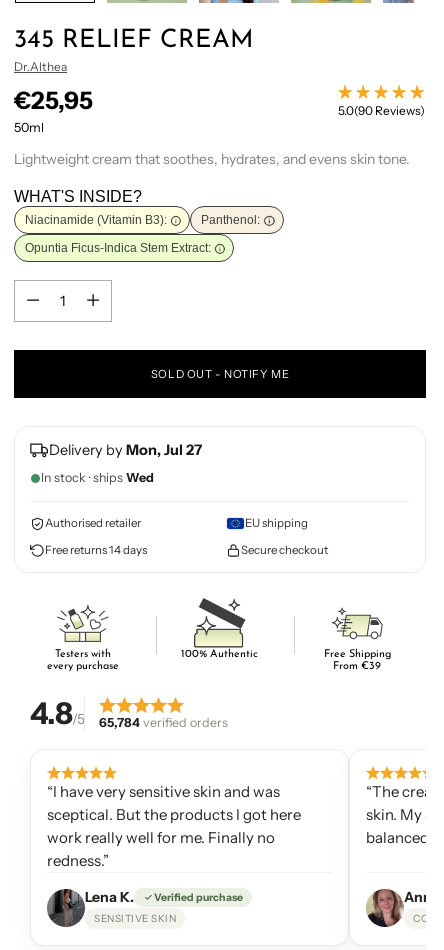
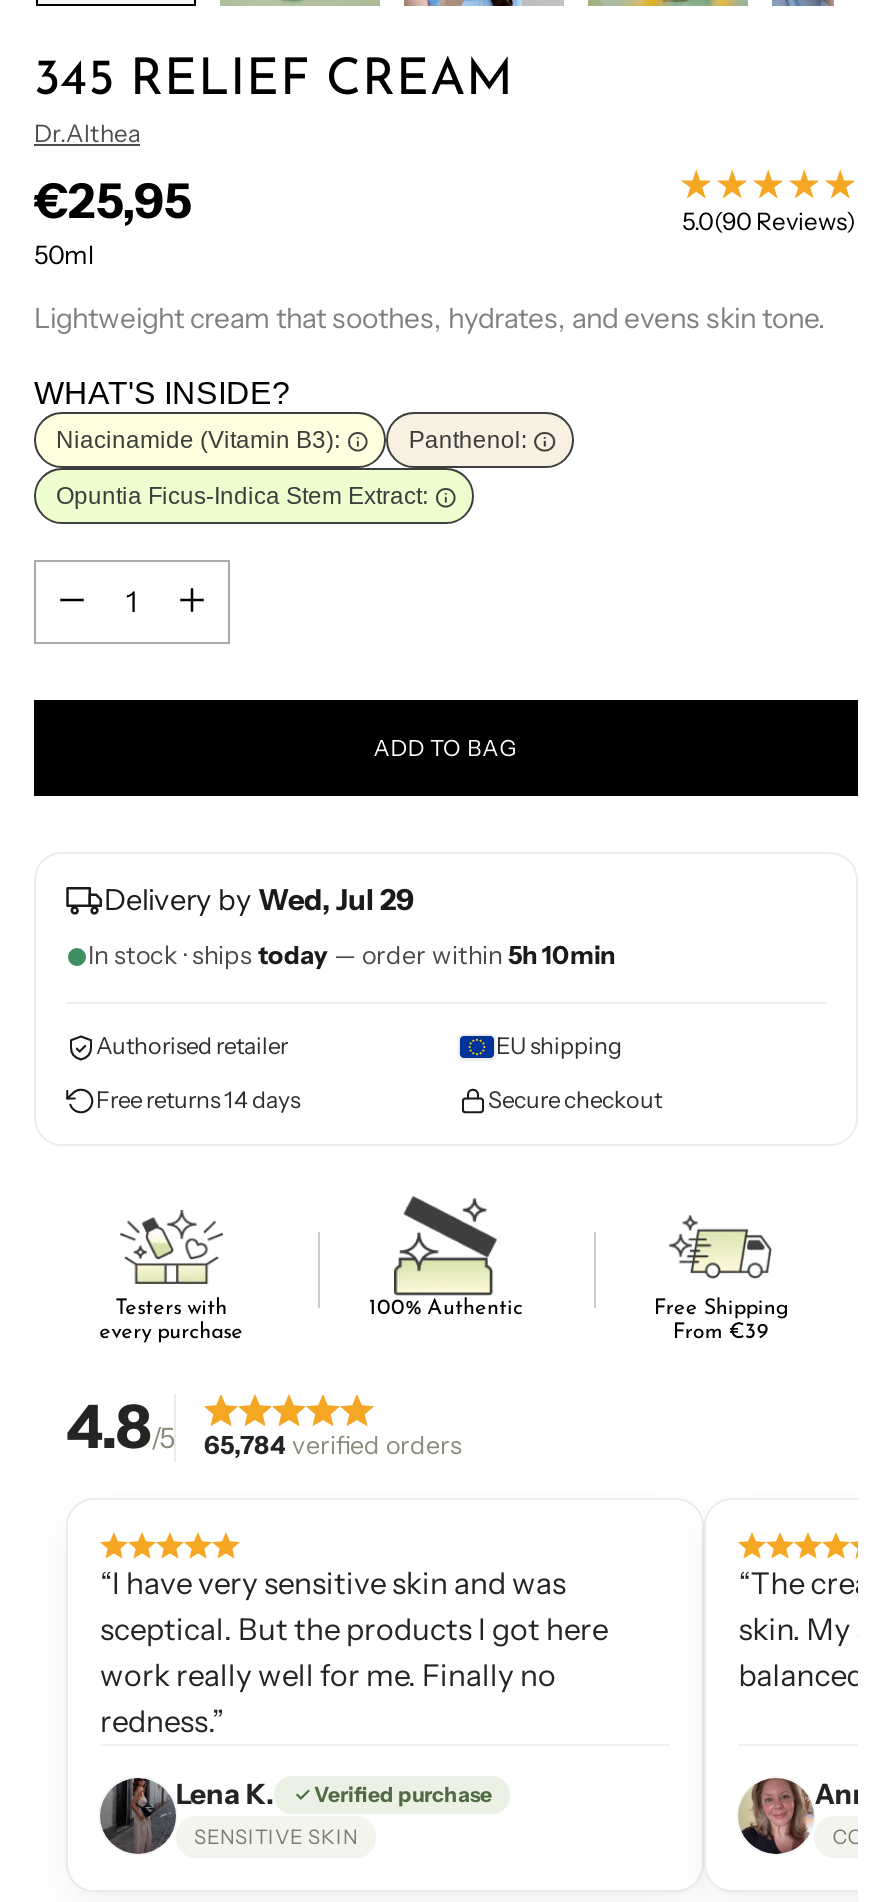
[151,367,289,381] SOLD OUT - NOTIFY ME -> [373,734,519,762] ADD TO BAG
[49,441,202,459] Delivery by Mon, Jul 27 -> [104,882,414,918] Delivery by Wed, Jul 29
[41,470,154,485] In stock · ships Wed -> [88,940,616,970] In stock · ships today — order within 5h 10min

